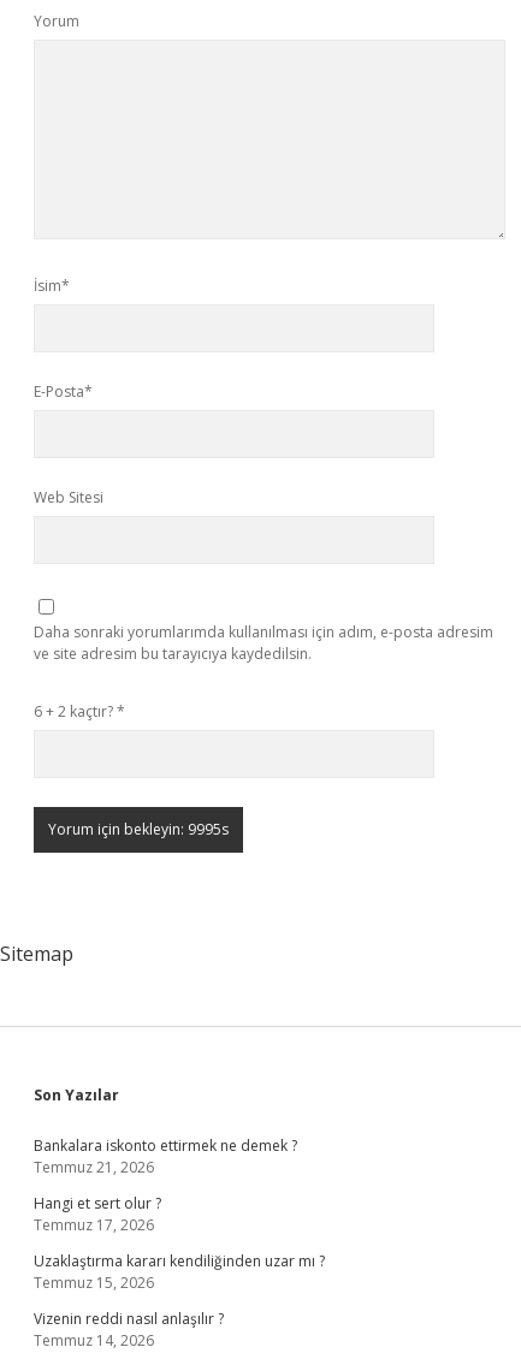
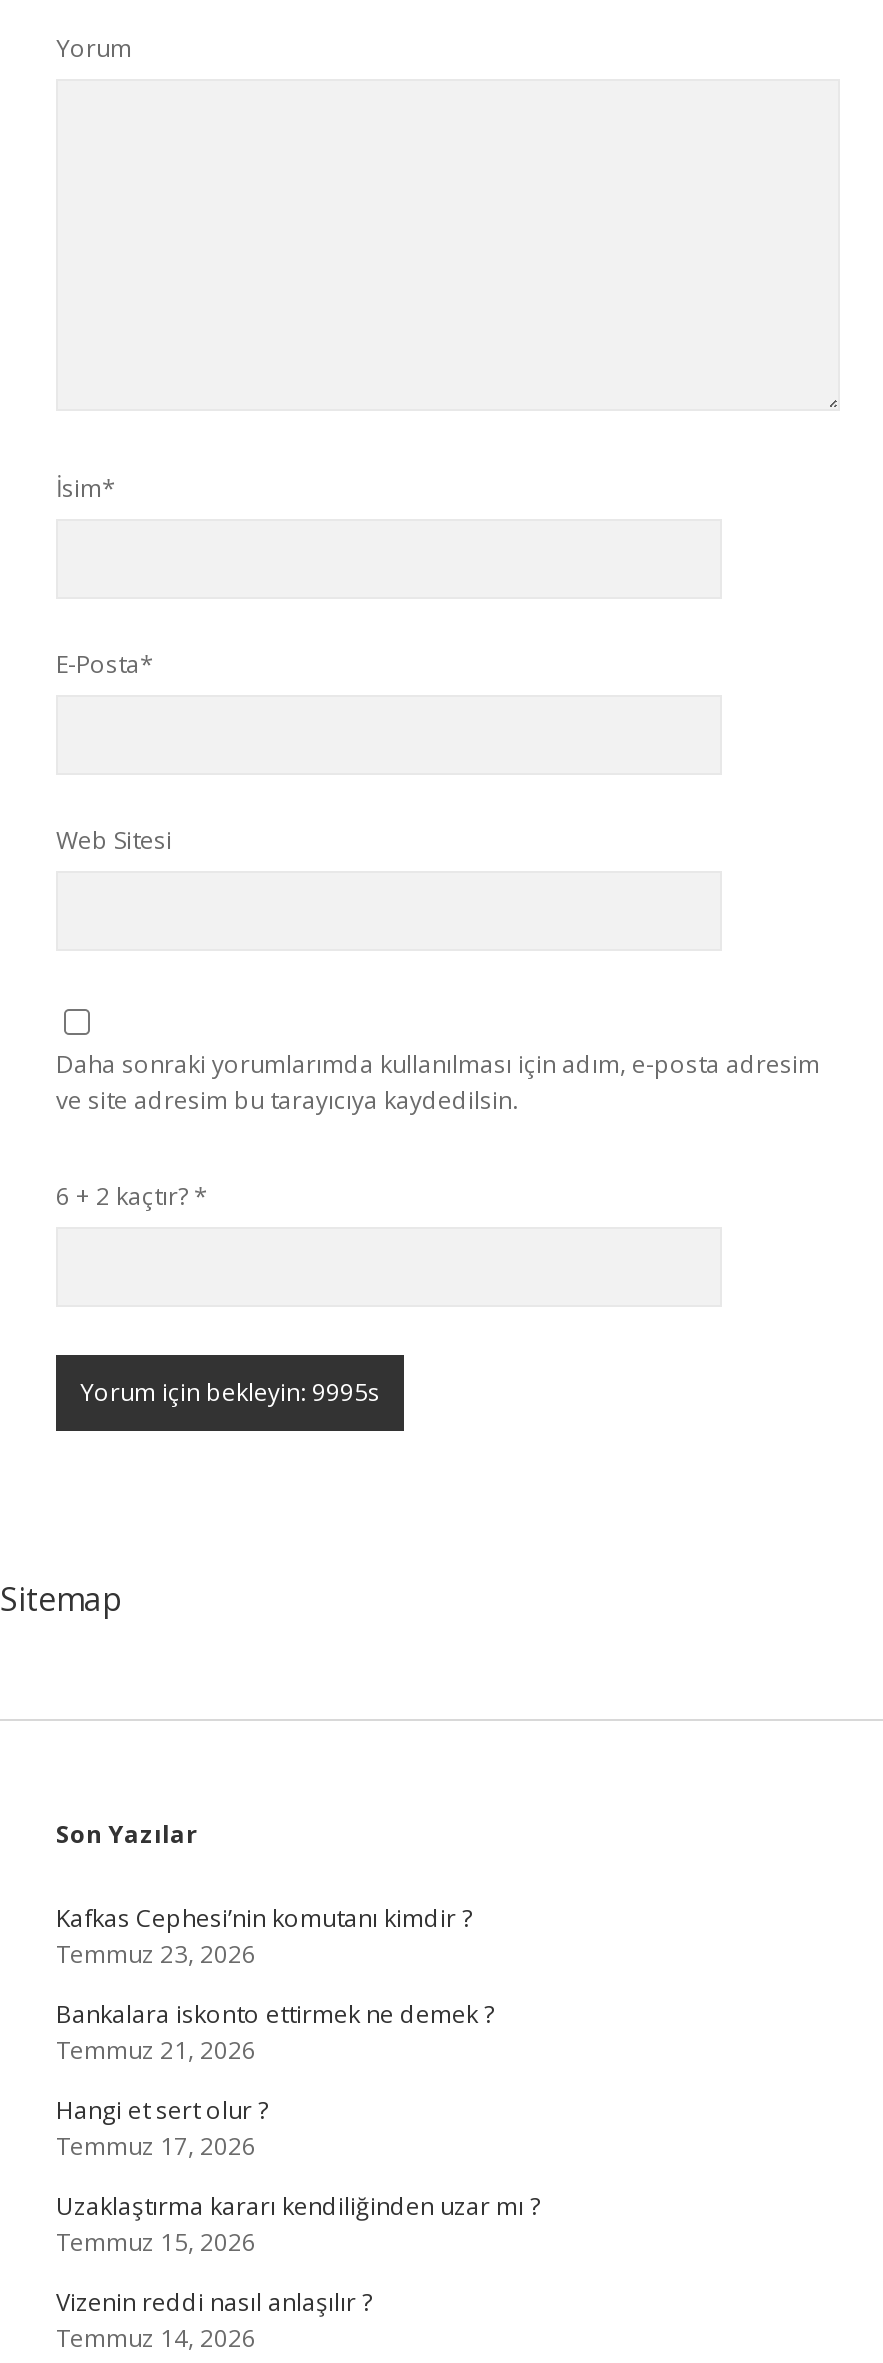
none -> [56,1901,472,1971] Kafkas Cephesi’nin komutanı kimdir ? | Temmuz 23, 2026

